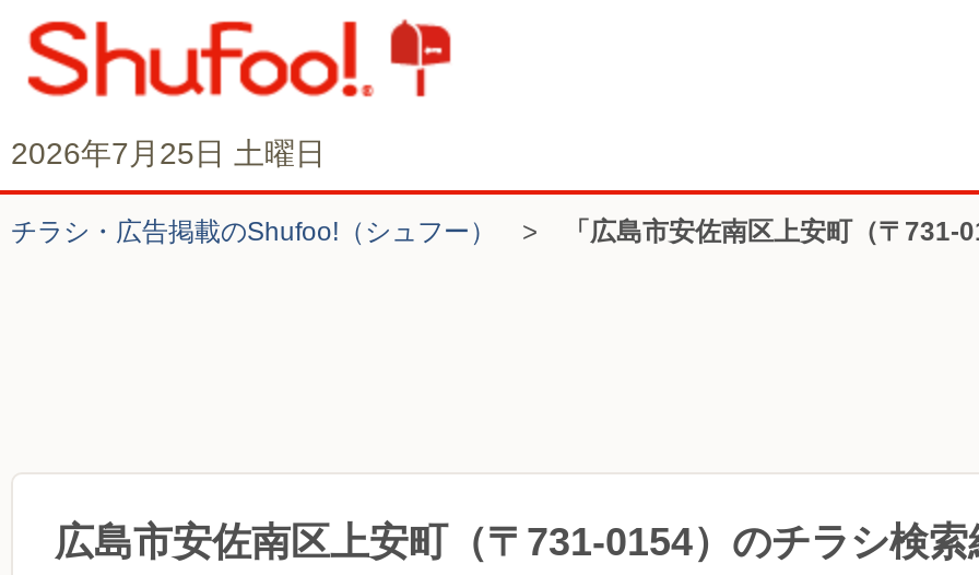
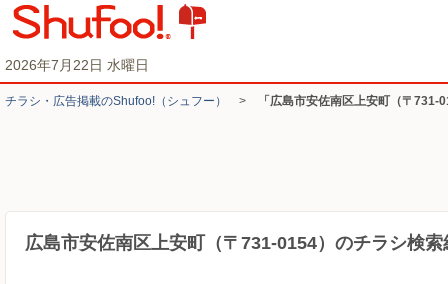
[11,136,326,171] 2026年7月25日 土曜日 -> [5,57,149,73] 2026年7月22日 水曜日

